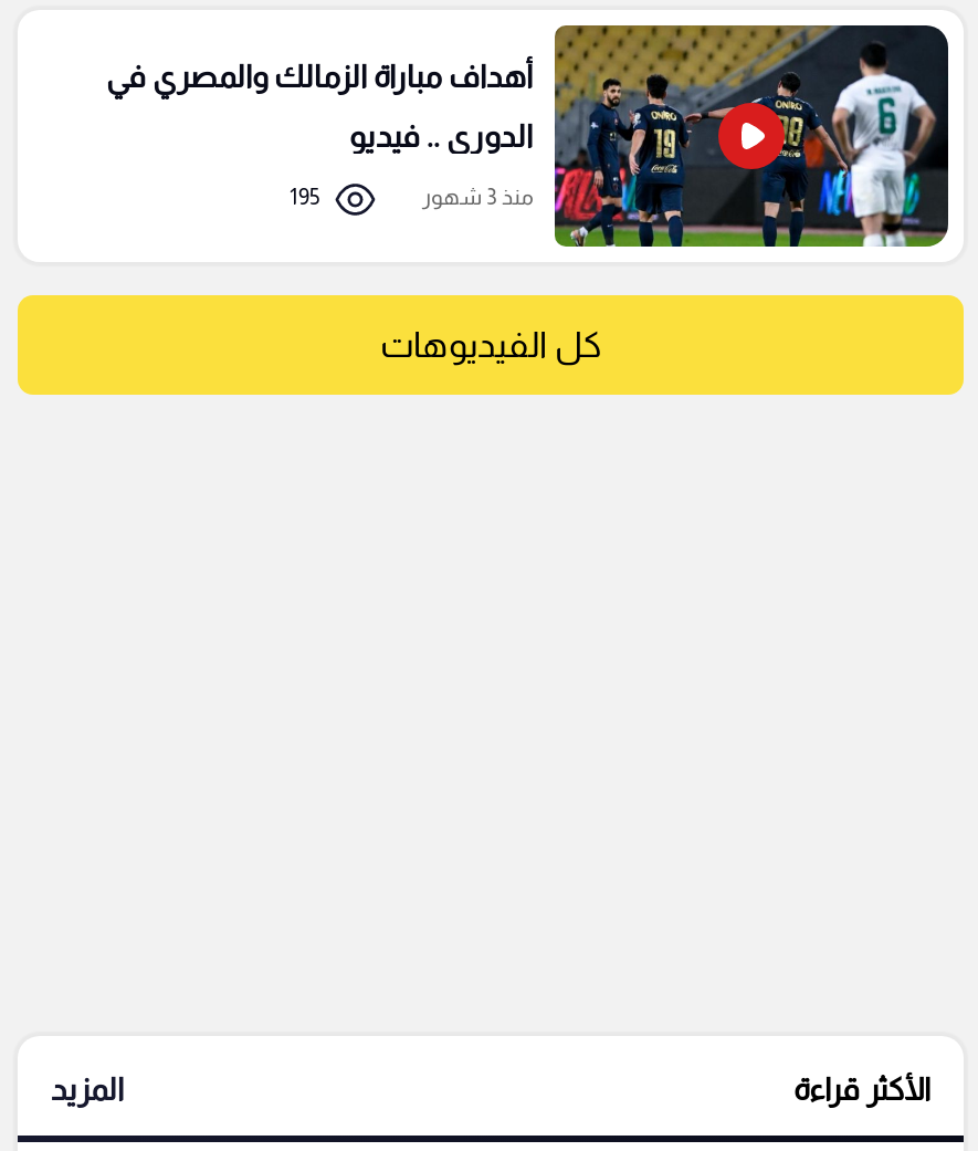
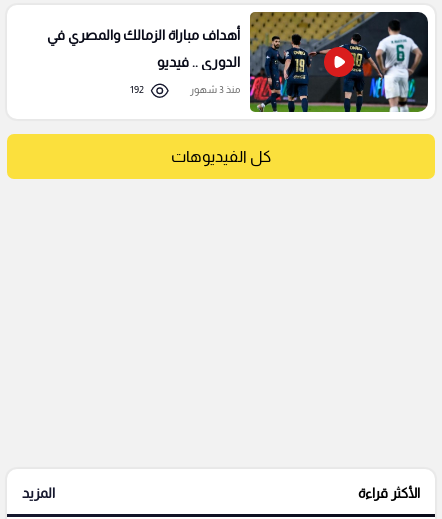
[290,185,320,209] 195 -> [130,84,144,95] 192

